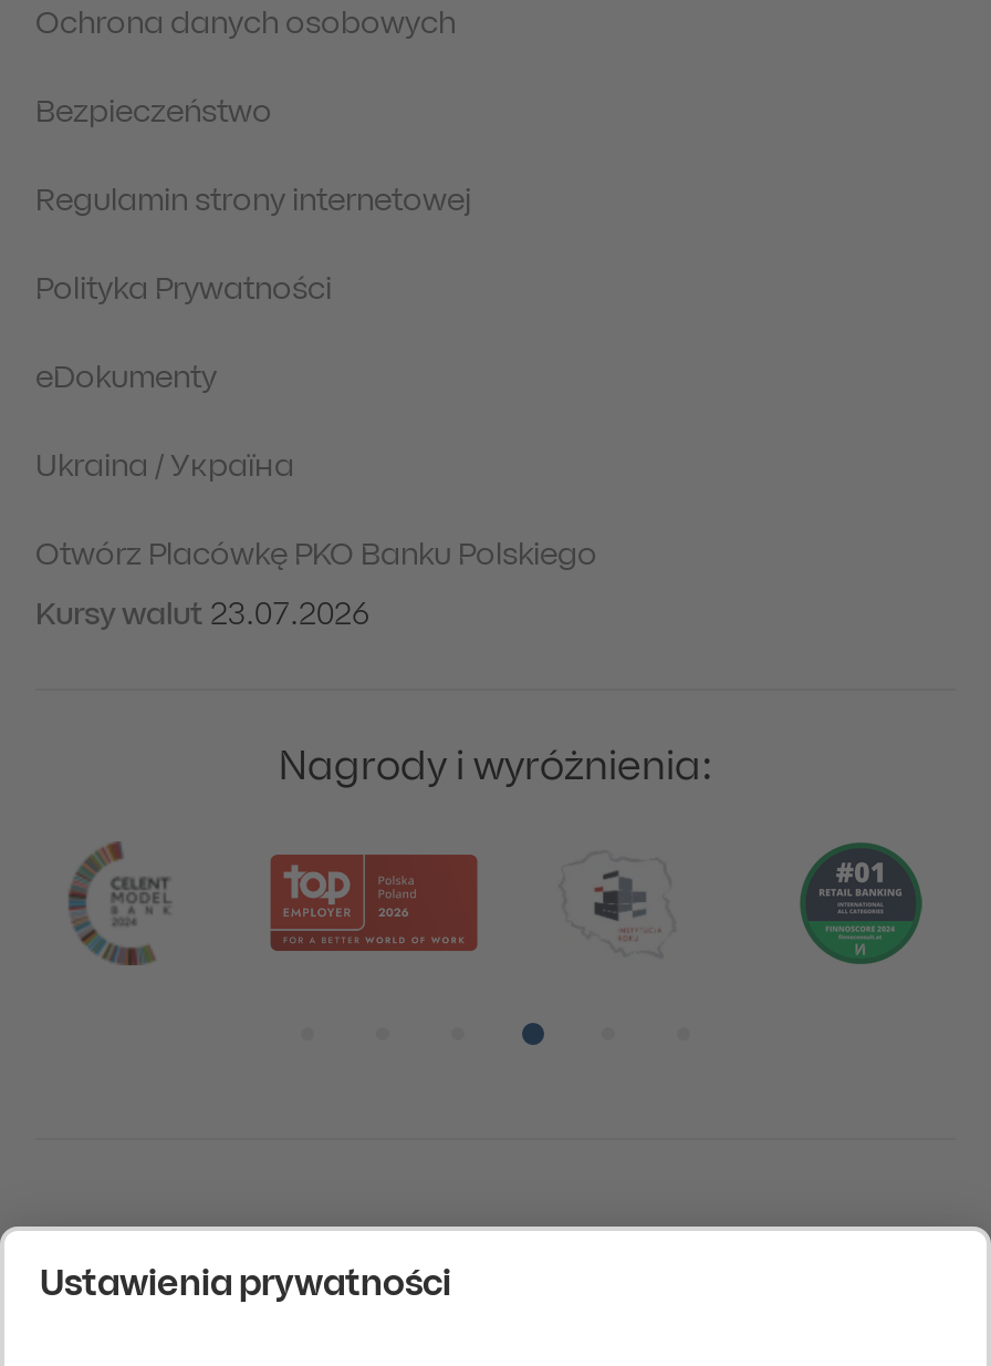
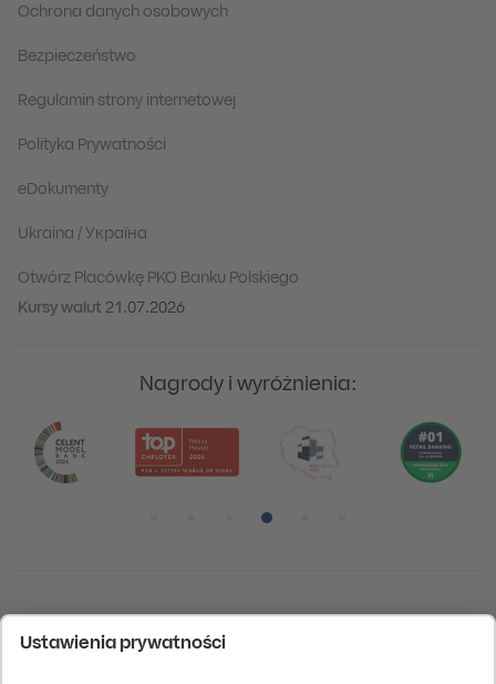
[35,603,369,632] Kursy walut 23.07.2026 -> [18,302,185,316] Kursy walut 21.07.2026

